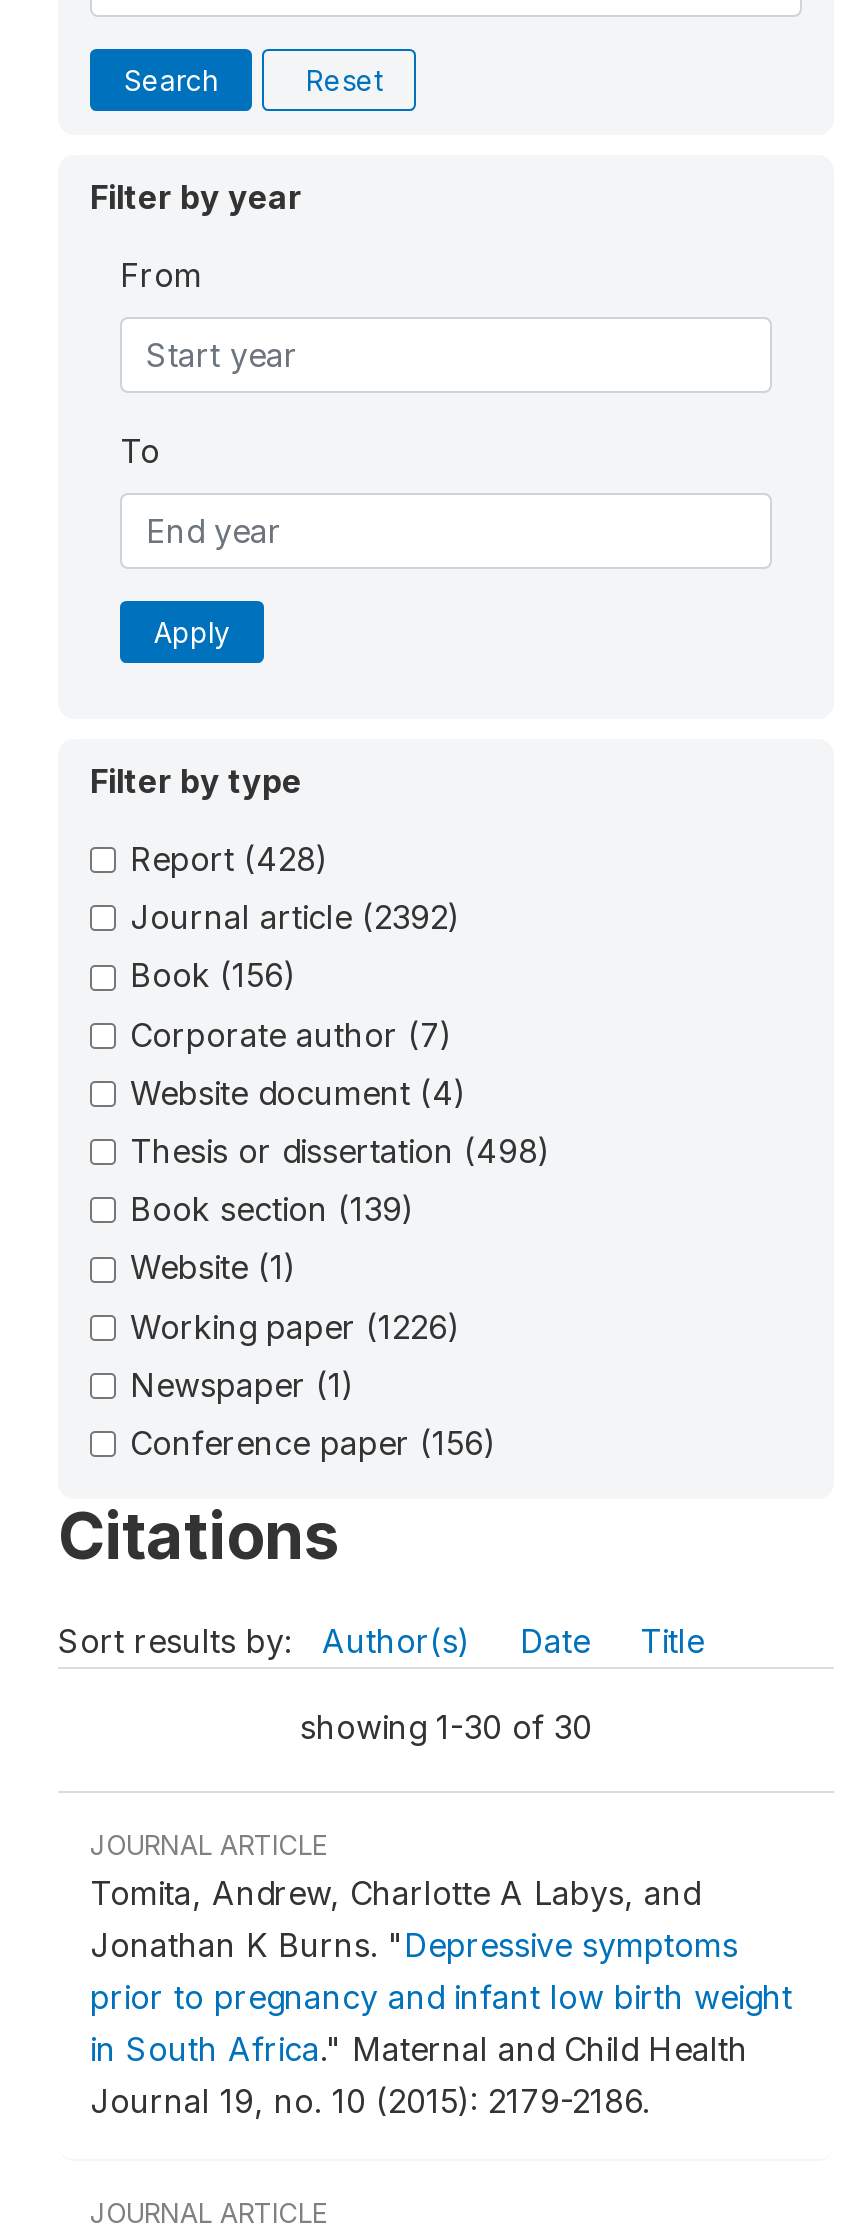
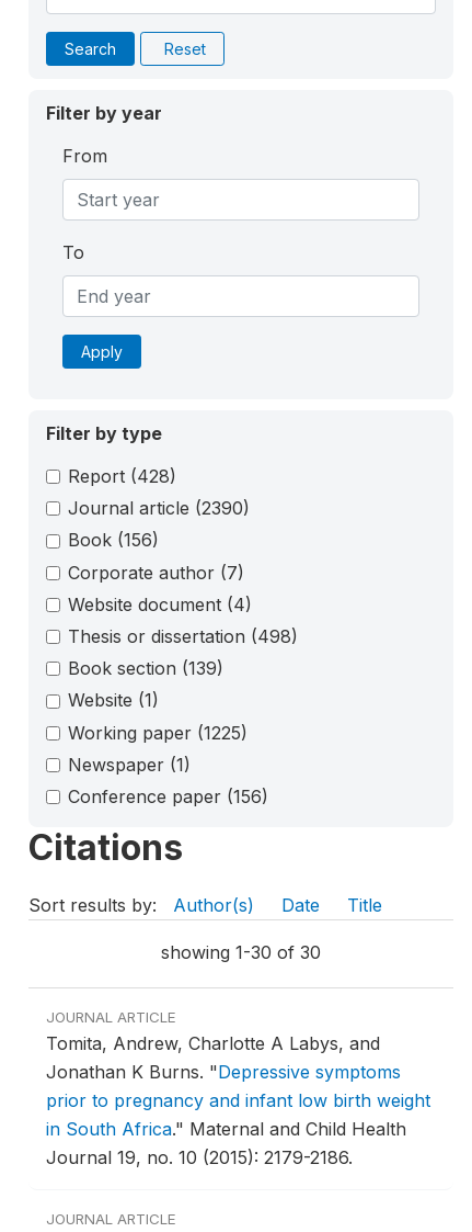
[130,897,460,937] Journal article (2392) -> [68,497,250,519] Journal article (2390)
[130,1306,460,1346] Working paper (1226) -> [68,721,247,743] Working paper (1225)

